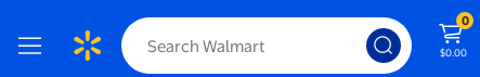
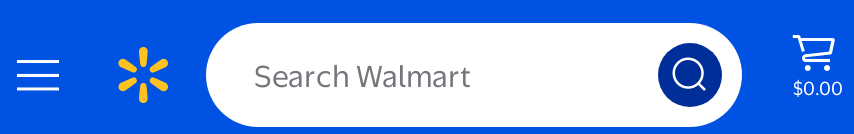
[461,13,469,28] 0 -> none

